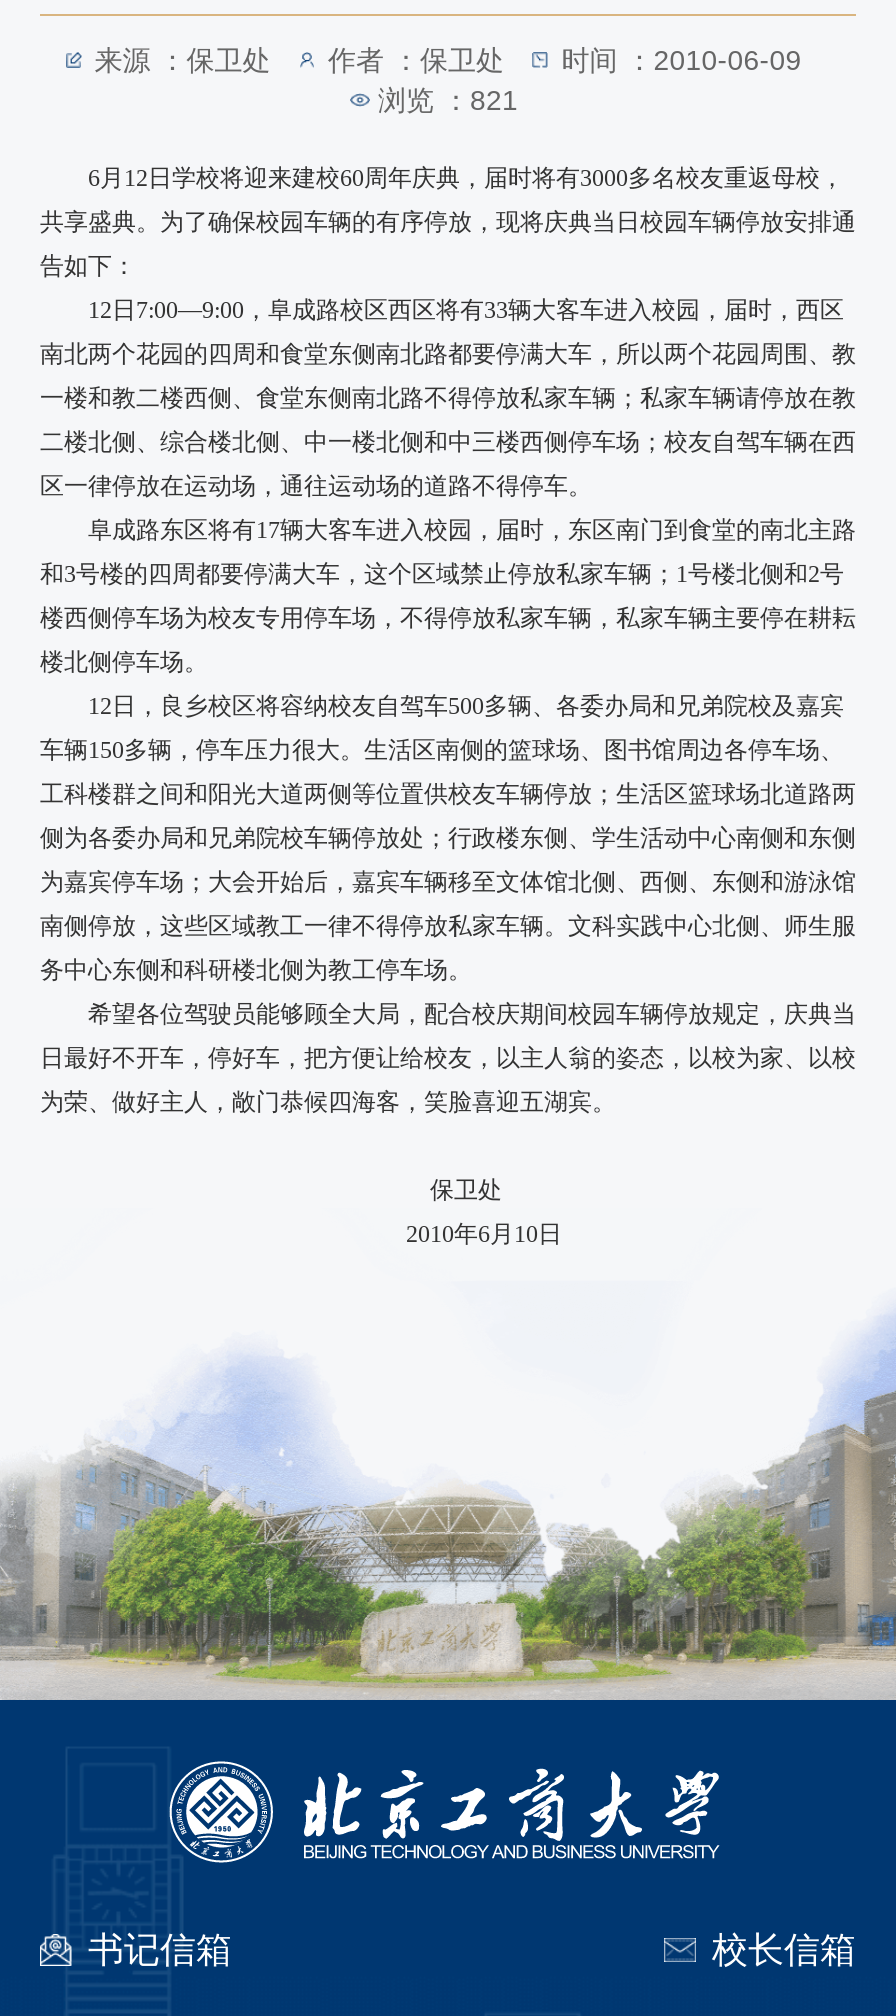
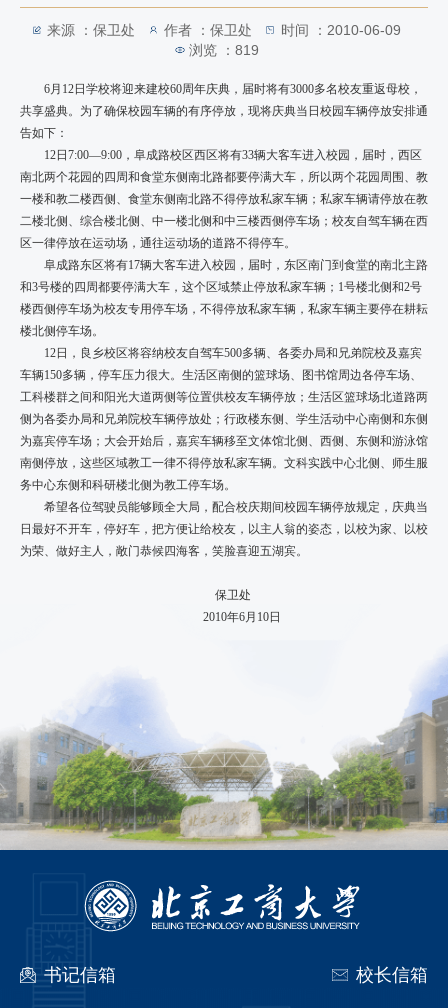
[378,84,518,116] 浏览 ：821 -> [189,42,259,58] 浏览 ：819

